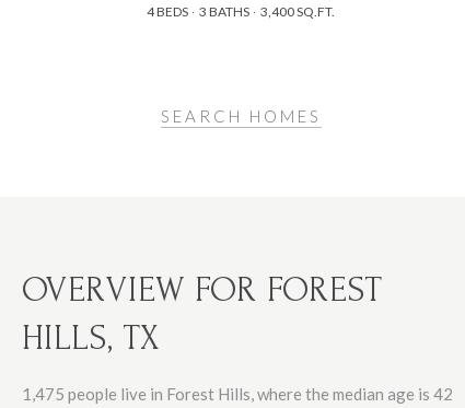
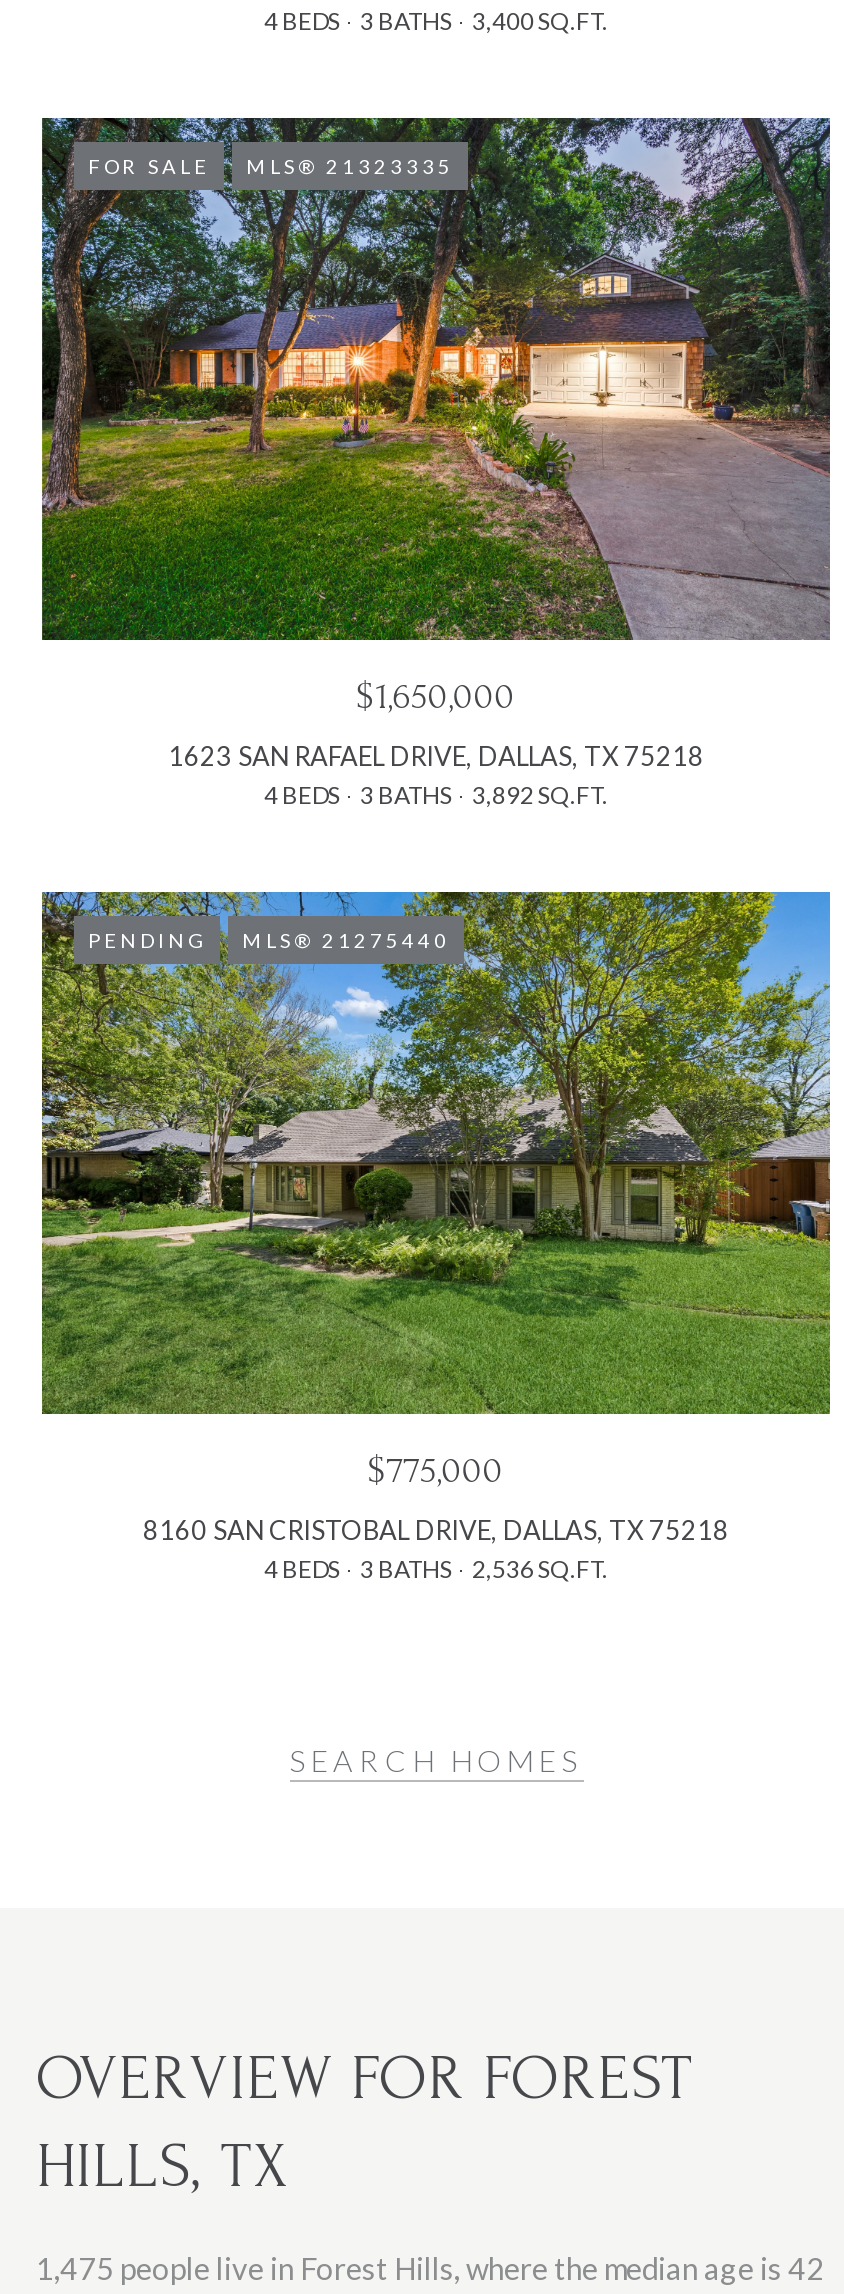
none -> [40,116,832,642] [image] | FOR SALE | MLS® 21323335
none -> [40,890,832,1416] [image] | PENDING | MLS® 21275440
none -> [143,1452,729,1584] $775,000 | 8160 SAN CRISTOBAL DRIVE, DALLAS, TX 75218 | 4 BEDS | 3 BATHS | 2,536 SQ.FT.
none -> [168,678,704,810] $1,650,000 | 1623 SAN RAFAEL DRIVE, DALLAS, TX 75218 | 4 BEDS | 3 BATHS | 3,892 SQ.FT.

